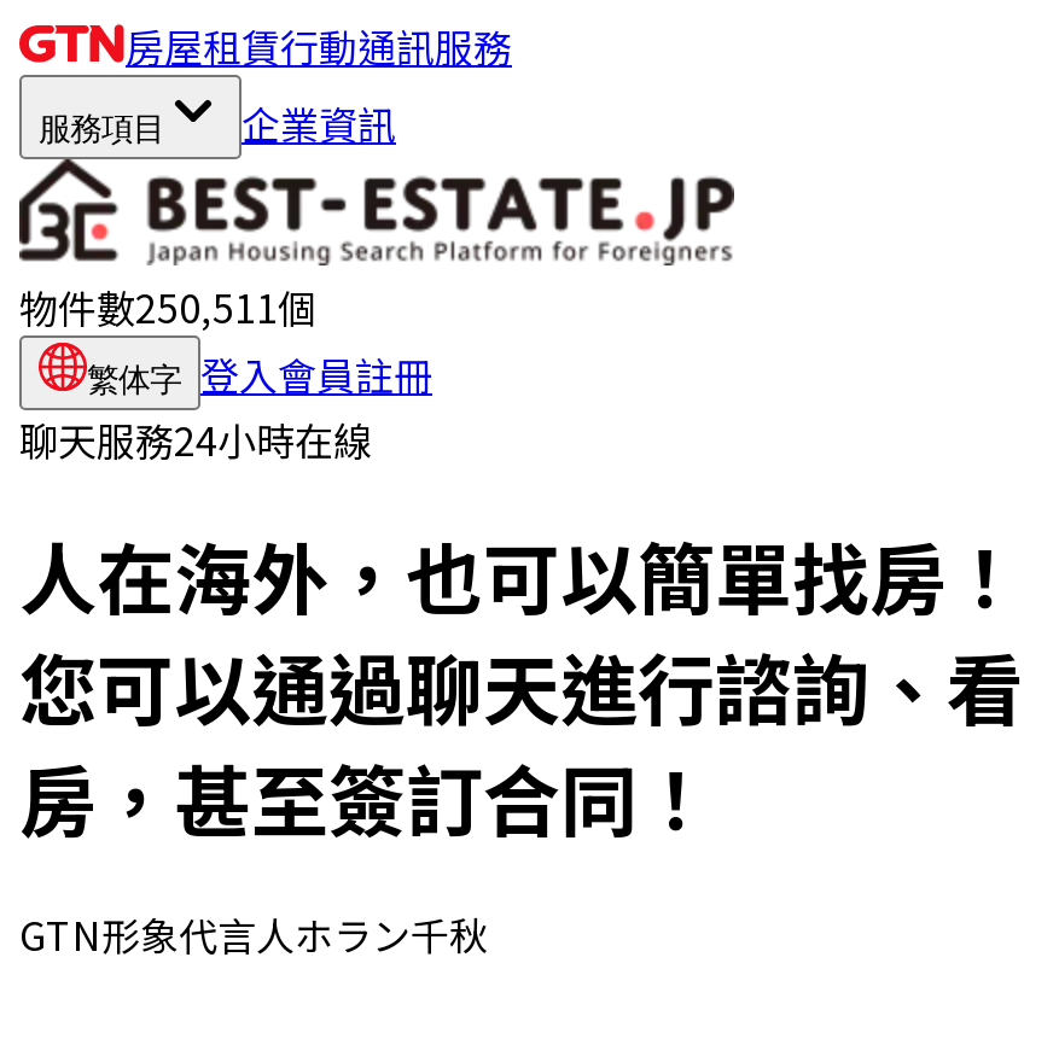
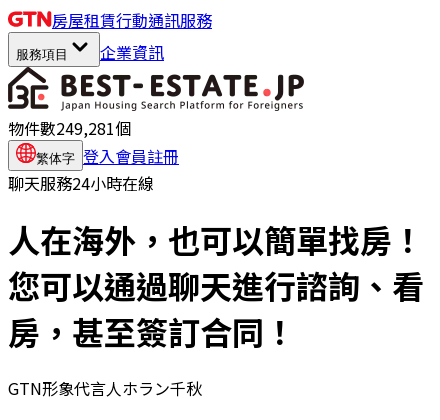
[19,278,316,335] 物件數250,511個 -> [8,116,131,140] 物件數249,281個

